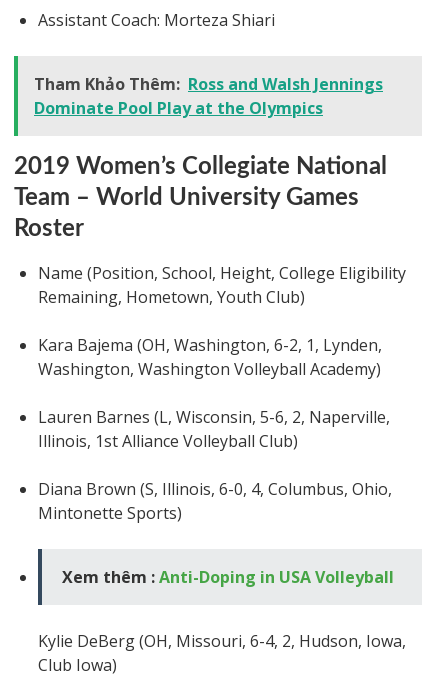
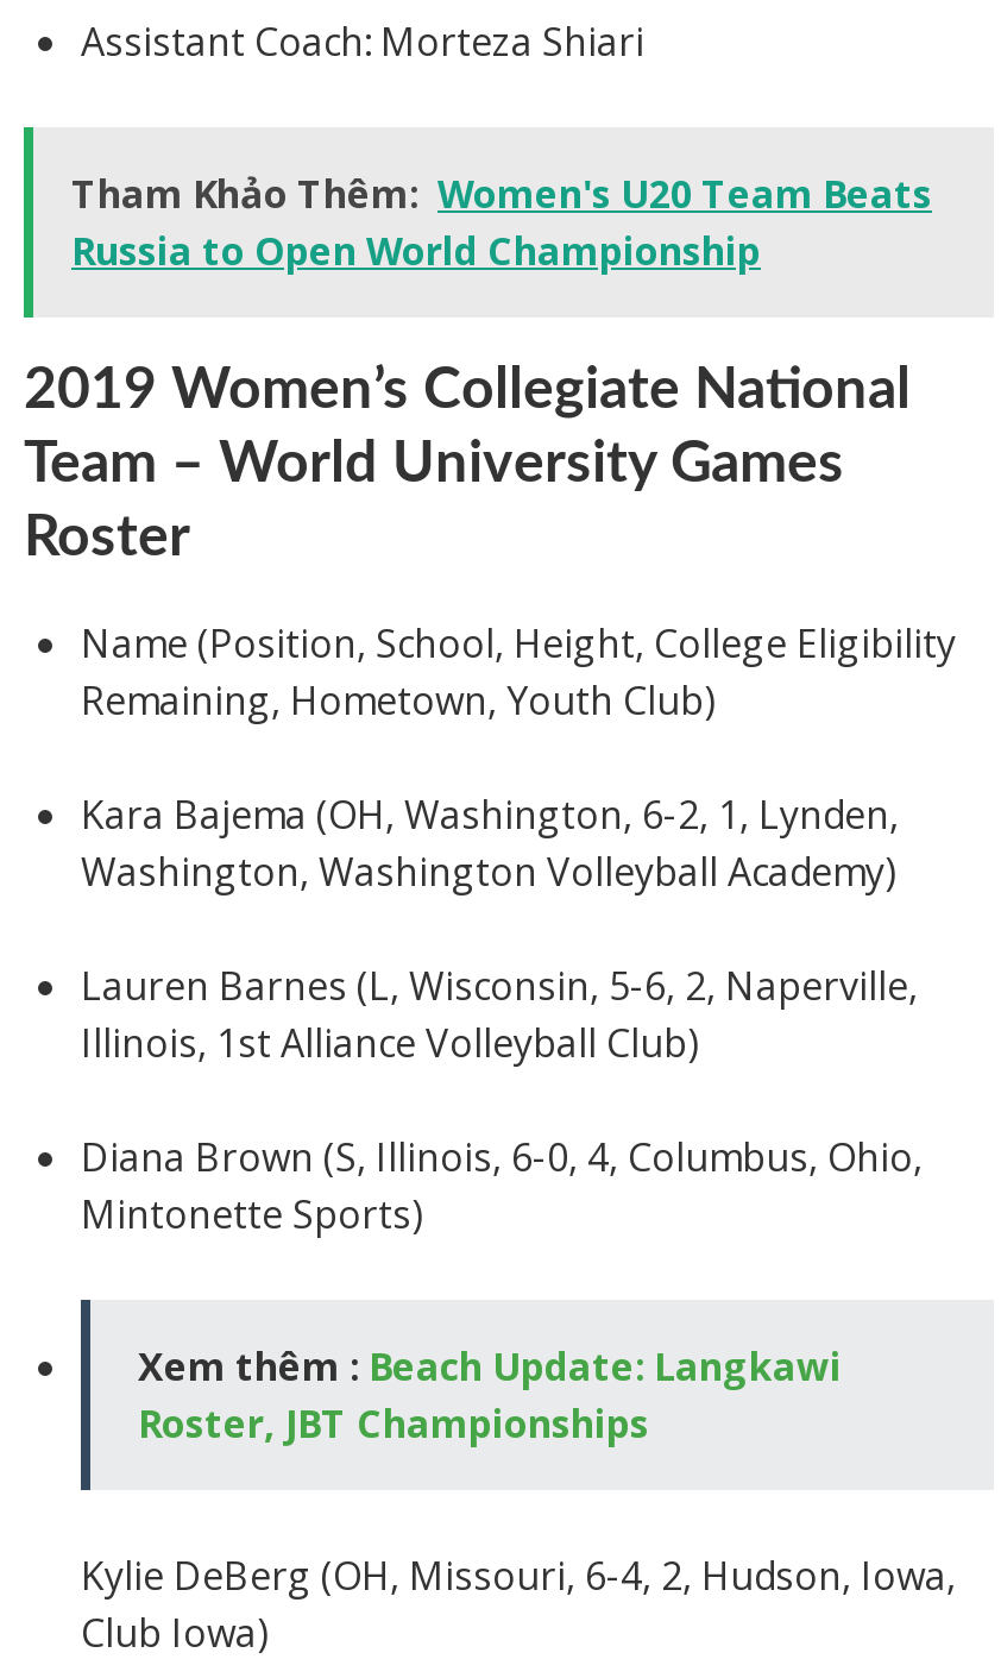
[34,73,383,119] Tham Khảo Thêm: Ross and Walsh Jennings | Dominate Pool Play at the Olympics -> [71,168,932,277] Tham Khảo Thêm: Women's U20 Team Beats | Russia to Open World Championship
[62,566,394,588] Xem thêm : Anti-Doping in USA Volleyball -> [138,1340,842,1450] Xem thêm : Beach Update: Langkawi | Roster, JBT Championships

